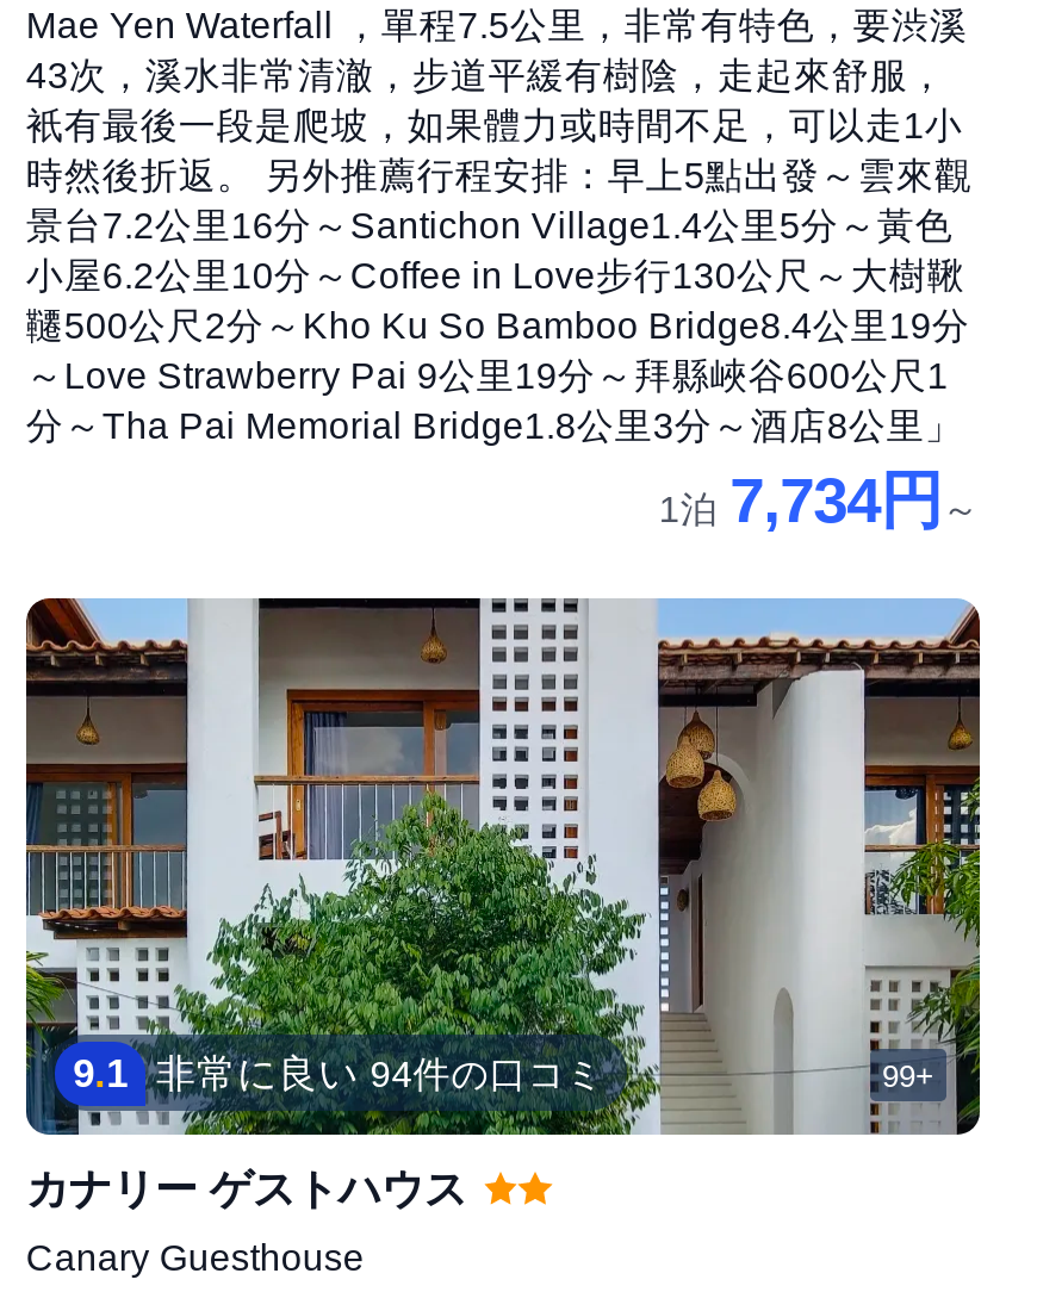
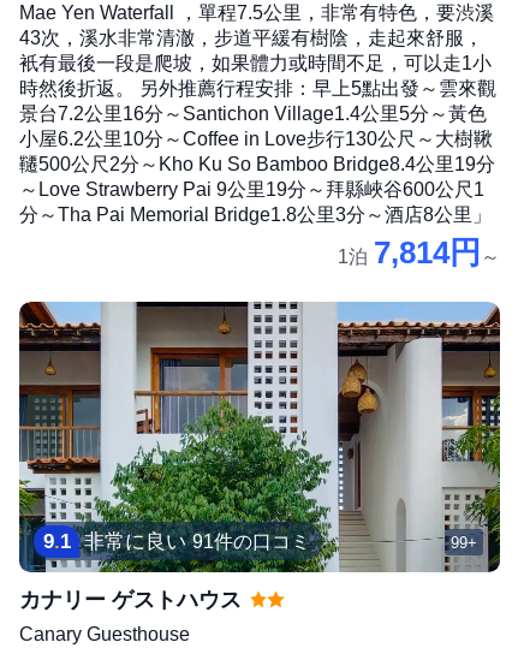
[659,465,980,536] 1泊 7,734円～ -> [338,234,500,270] 1泊 7,814円～
[156,1050,604,1096] 非常に良い 94件の口コミ -> [85,530,310,553] 非常に良い 91件の口コミ

